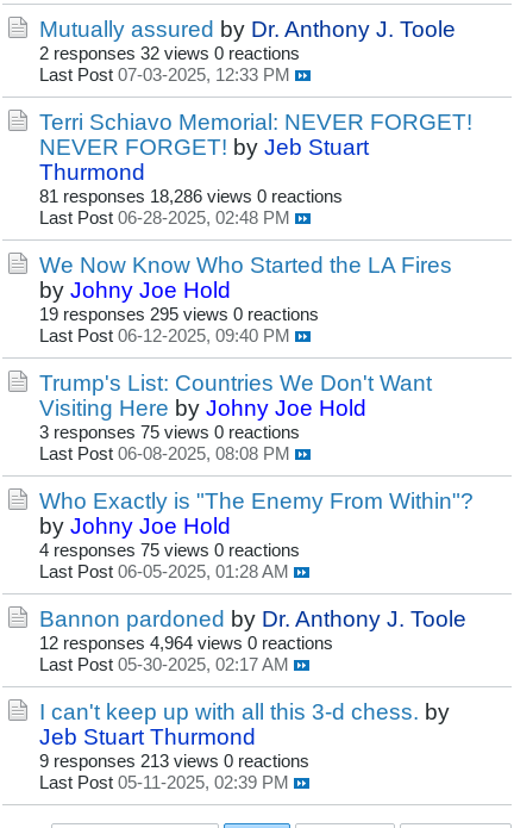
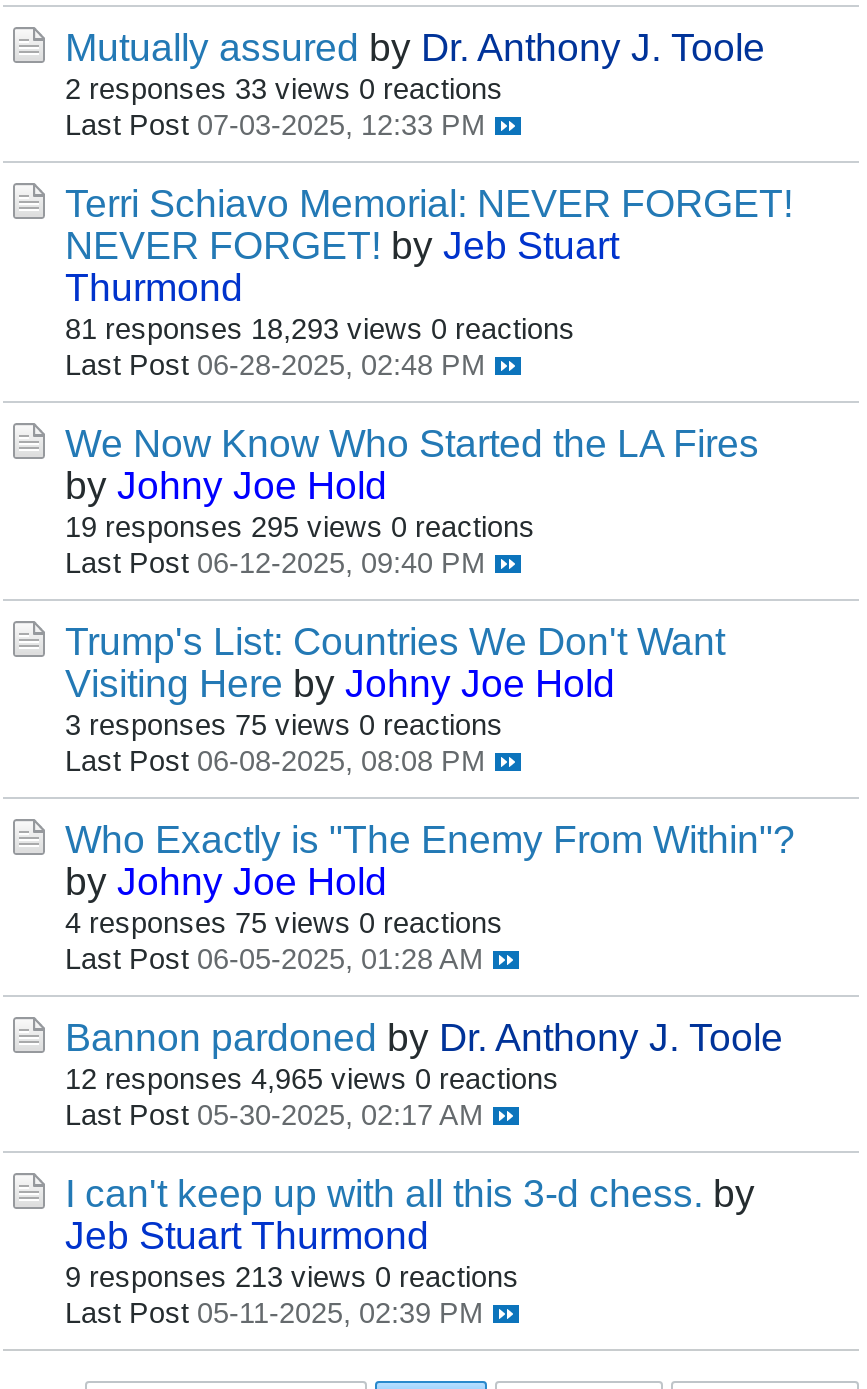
[39,45,300,64] 2 responses 32 views 0 reactions -> [65,74,503,106] 2 responses 33 views 0 reactions
[39,188,343,207] 81 responses 18,286 views 0 reactions -> [65,314,575,346] 81 responses 18,293 views 0 reactions
[39,634,333,653] 12 responses 4,964 views 0 reactions -> [65,1064,559,1096] 12 responses 4,965 views 0 reactions

